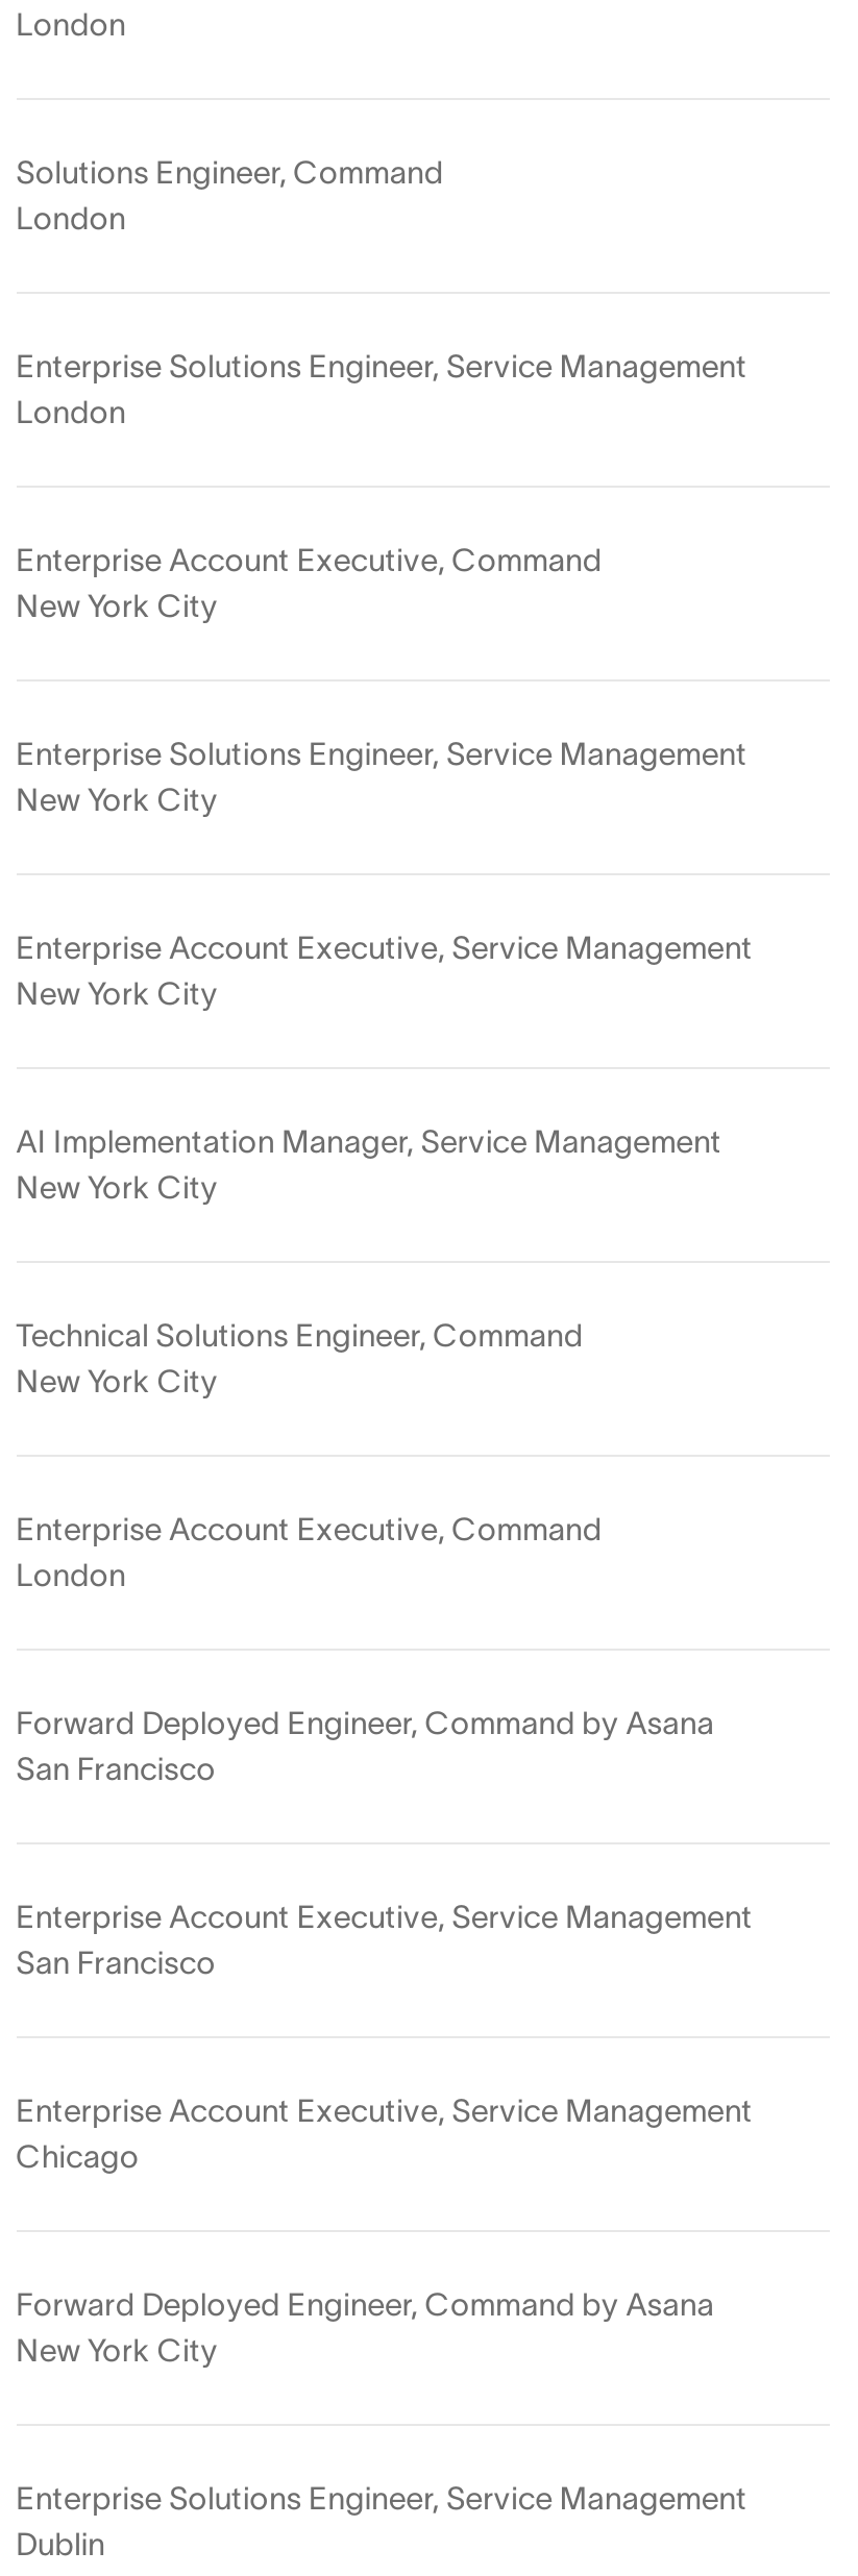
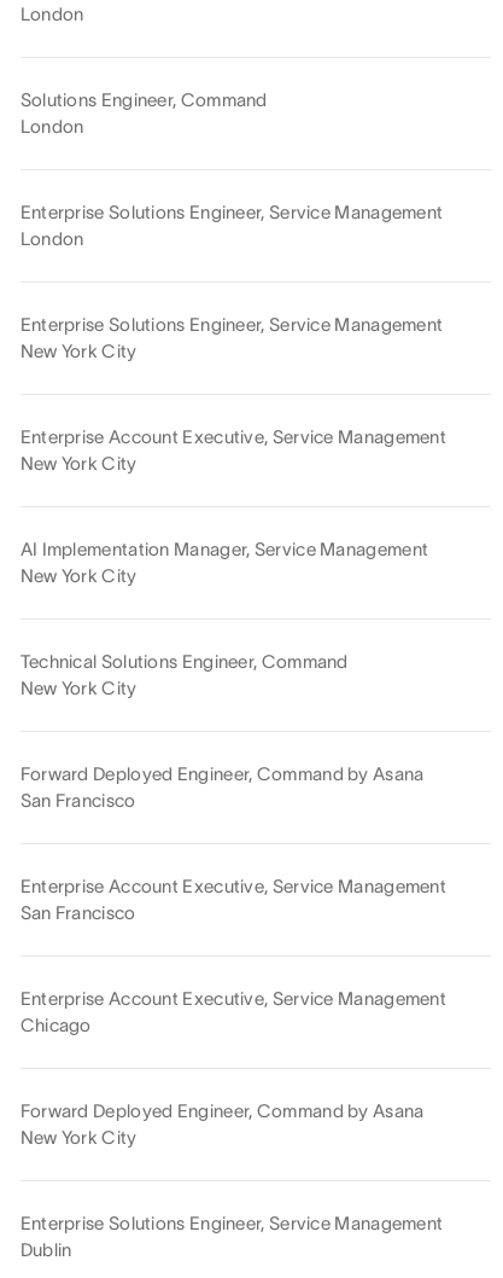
[16,542,602,623] Enterprise Account Executive, Command | New York City -> none
[16,1511,602,1592] Enterprise Account Executive, Command | London -> none

